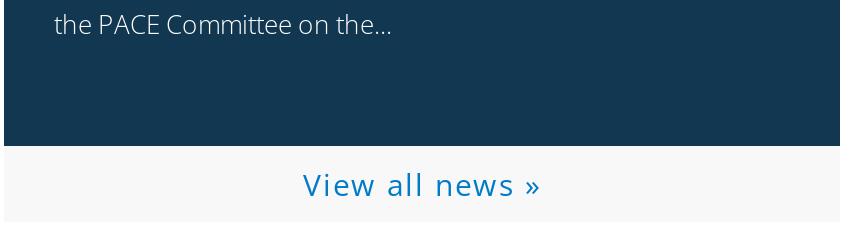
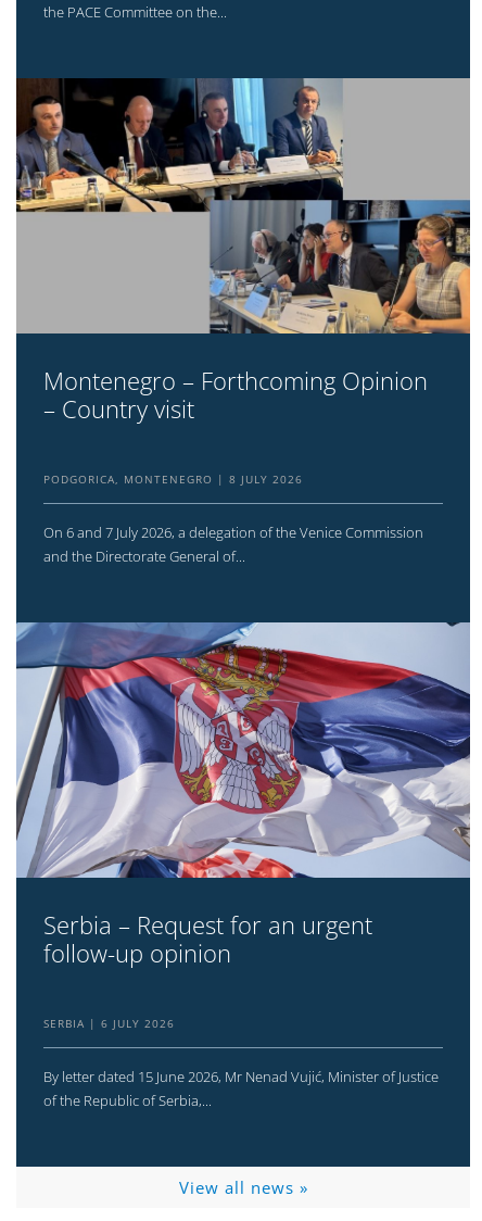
none -> [15,77,471,566] [image] | Montenegro – Forthcoming Opinion | – Country visit | PODGORICA, MONTENEGRO | 8 JULY 2026 | On 6 and 7 July 2026, a delegation of the Venice Commission | and the Directorate General of...
none -> [16,621,471,1111] [image] | Serbia – Request for an urgent | follow-up opinion | SERBIA | 6 JULY 2026 | By letter dated 15 June 2026, Mr Nenad Vujić, Minister of Justice | of the Republic of Serbia,...

